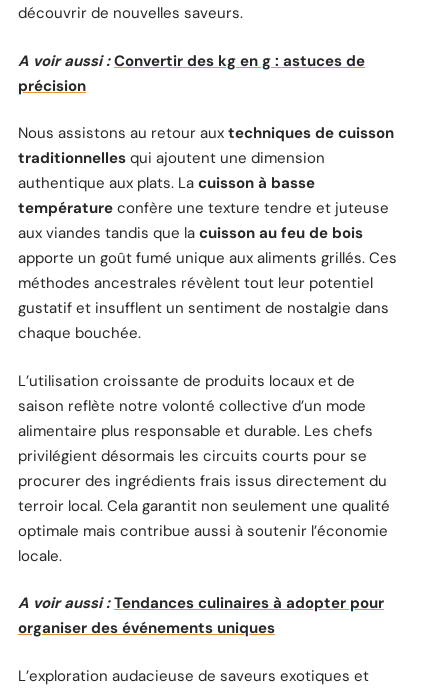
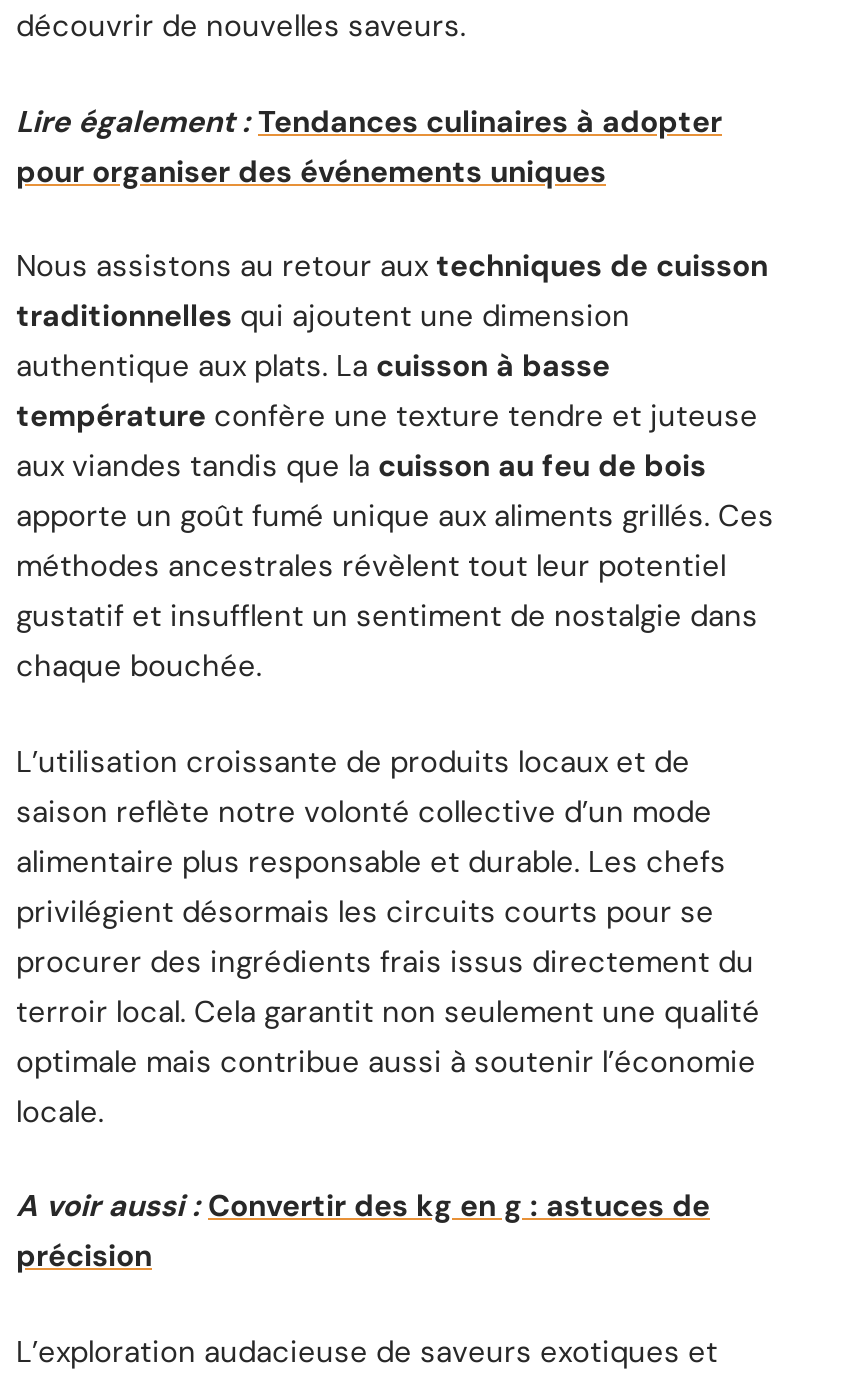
none -> [16,102,722,192] Lire également : Tendances culinaires à adopter | pour organiser des événements uniques
moved [18,51,365,96] -> [16,1187,710,1277]: A voir aussi : Convertir des kg en g : astuces de | précision
[18,593,384,638] A voir aussi : Tendances culinaires à adopter pour | organiser des événements uniques -> none

